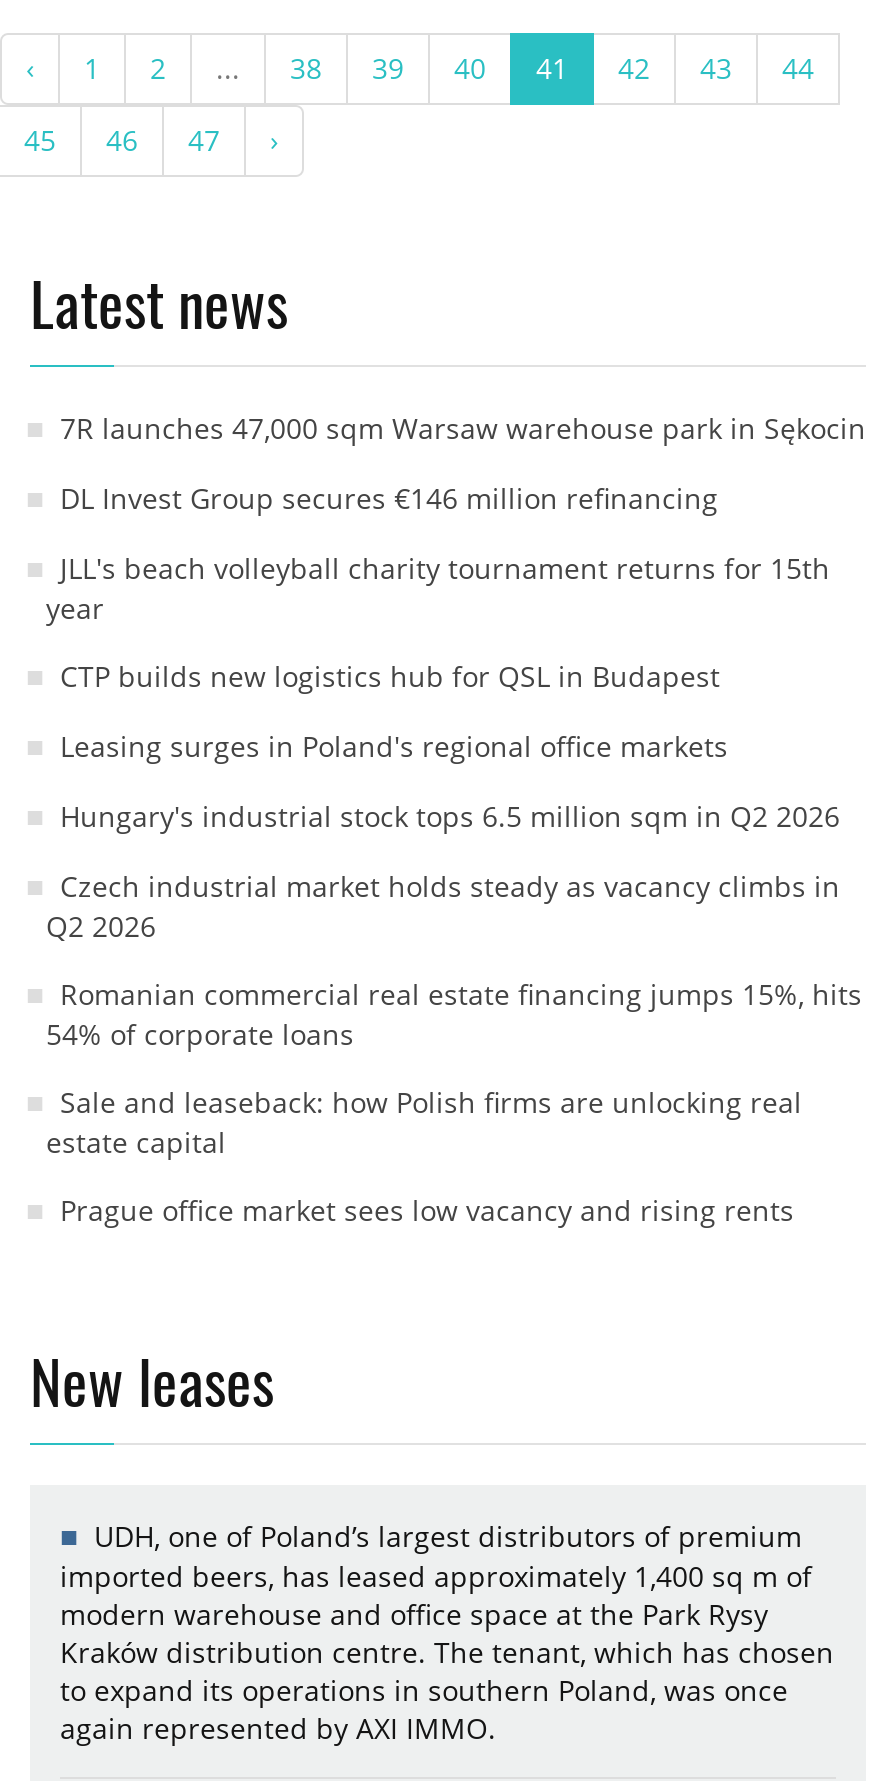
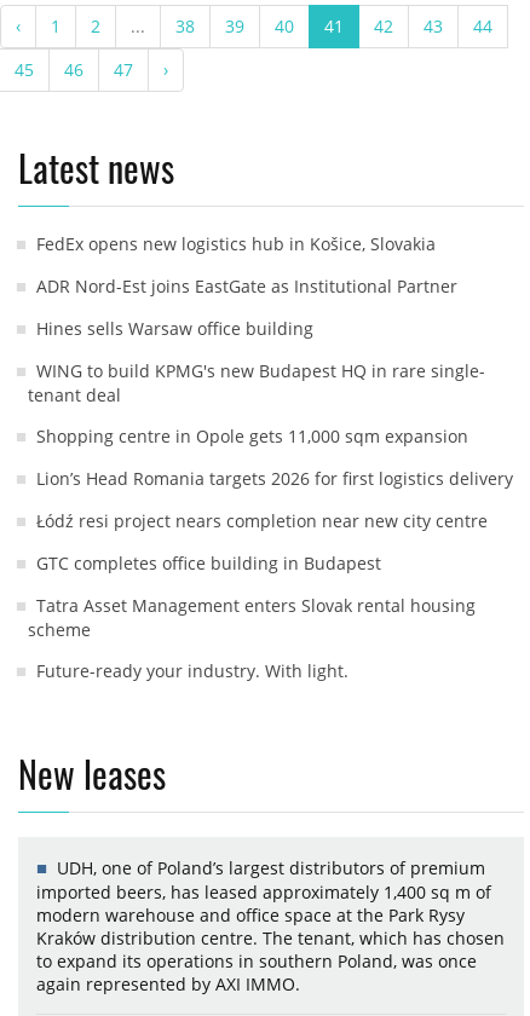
[60,410,866,448] 7R launches 47,000 sqm Warsaw warehouse park in Sękocin -> [36,233,436,256] FedEx opens new logistics hub in Košice, Slovakia
[60,480,718,518] DL Invest Group secures €146 million refinancing -> [36,275,457,298] ADR Nord-Est joins EastGate as Institutional Partner
[46,550,830,628] JLL's beach volleyball charity tournament returns for 15th | year -> [36,317,313,340] Hines sells Warsaw office building
[60,658,720,696] CTP builds new logistics hub for QSL in Budapest -> [28,360,485,407] WING to build KPMG's new Budapest HQ in rare single- | tenant deal
[60,728,728,766] Leasing surges in Poland's regional office markets -> [36,425,468,448] Shopping centre in Opole gets 11,000 sqm expansion
[60,798,840,836] Hungary's industrial stock tops 6.5 million sqm in Q2 2026 -> [36,467,513,490] Lion’s Head Romania targets 2026 for first logistics delivery
[46,868,840,946] Czech industrial market holds steady as vacancy climbs in | Q2 2026 -> [36,510,488,533] Łódź resi project nears completion near new city centre
[46,976,862,1054] Romanian commercial real estate financing jumps 15%, hits | 54% of corporate loans -> [36,552,381,575] GTC completes office building in Budapest
[46,1084,802,1162] Sale and leaseback: how Polish firms are unlocking real | estate capital -> [28,594,476,641] Tatra Asset Management enters Slovak rental housing | scheme
[60,1192,794,1230] Prague office market sees low vacancy and rising rents -> [36,660,348,683] Future-ready your industry. With light.

